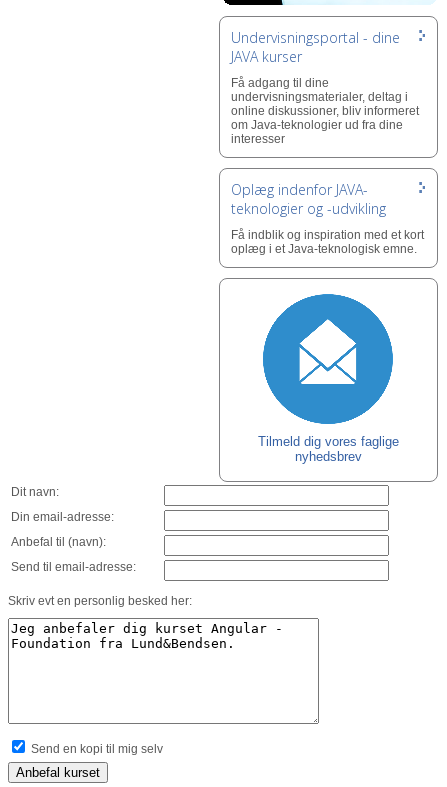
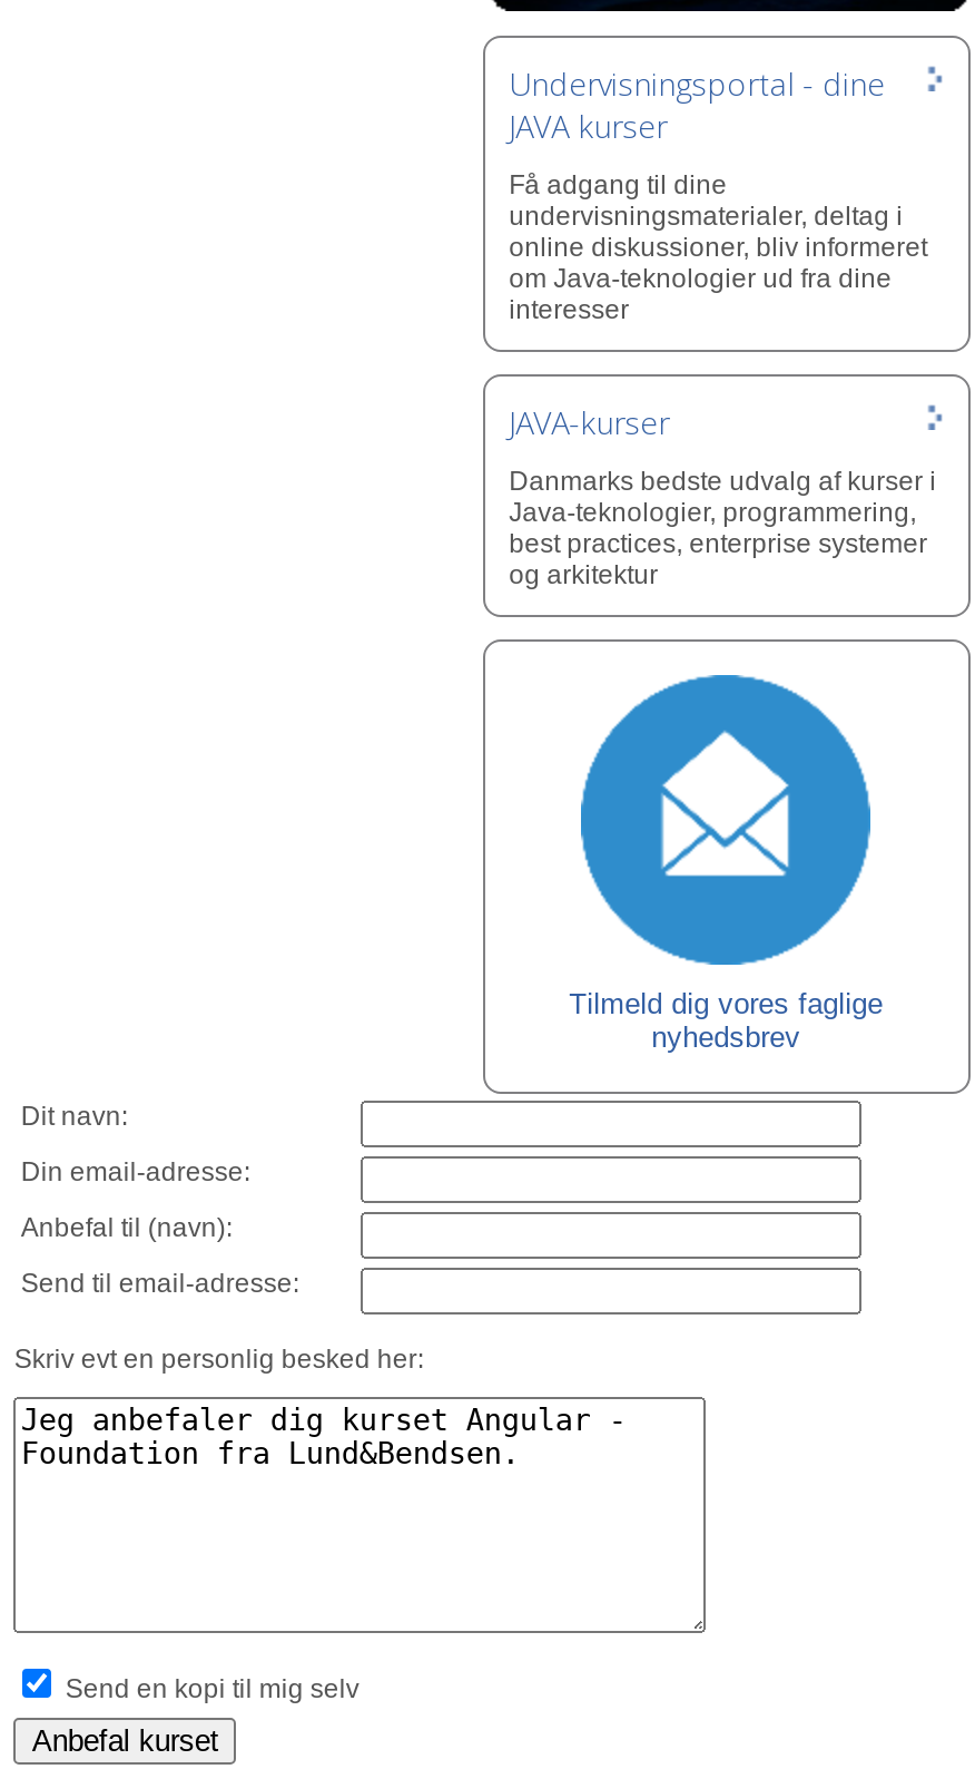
[231,180,386,218] Oplæg indenfor JAVA- | teknologier og -udvikling -> [509,401,669,443] JAVA-kurser
[231,228,424,256] Få indblik og inspiration med et kort | oplæg i et Java-teknologisk emne. -> [509,466,936,590] Danmarks bedste udvalg af kurser i | Java-teknologier, programmering, | best practices, enterprise systemer | og arkitektur

